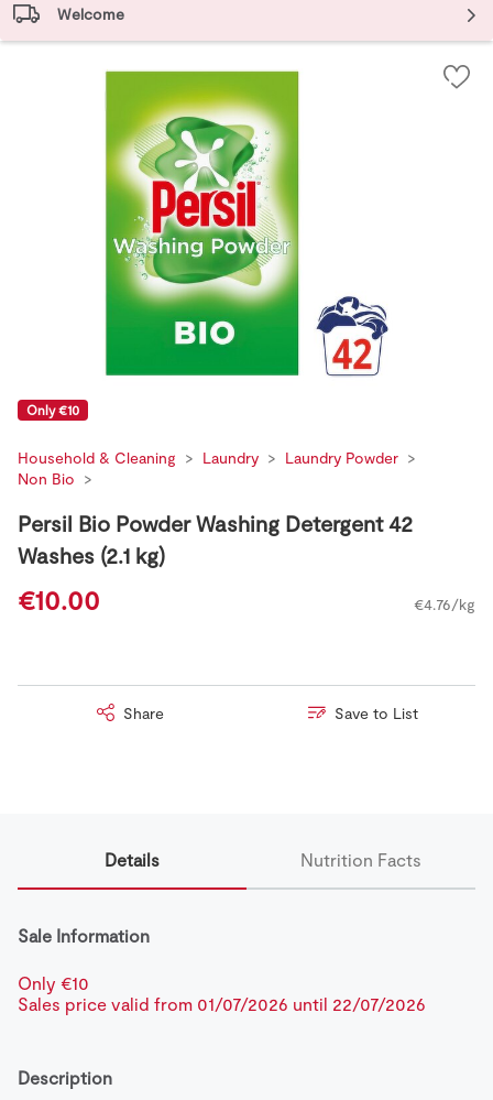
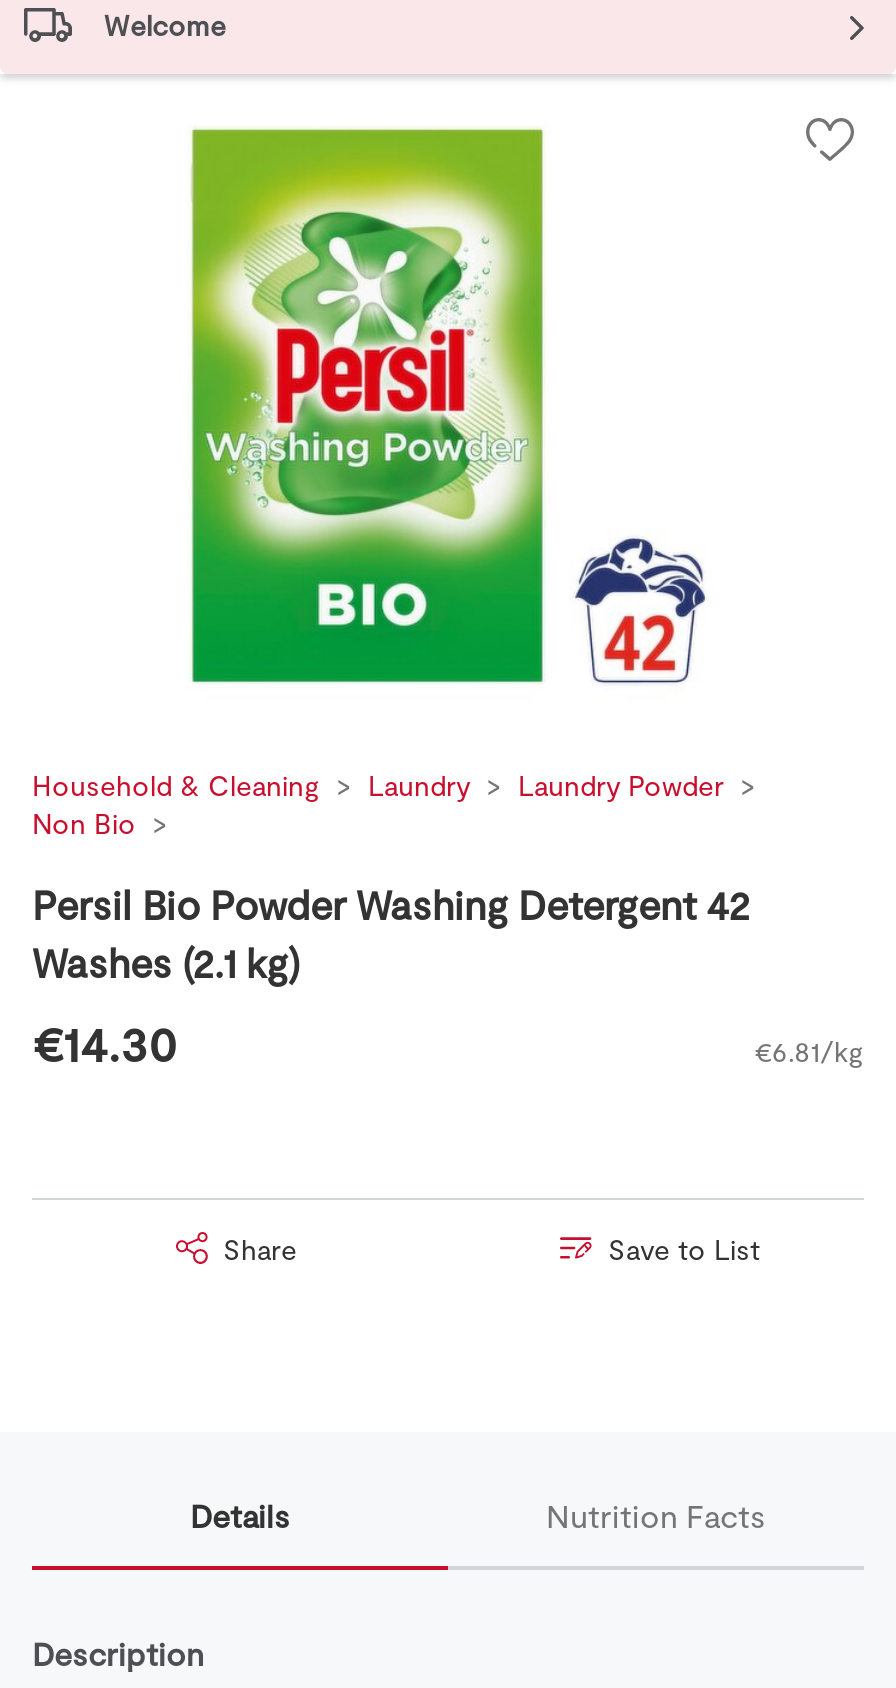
[26,402,79,417] Only €10 -> none
[18,584,475,616] €10.00 | €4.76/kg -> [32,1014,864,1072] €14.30 | €6.81/kg
[18,925,426,1014] Sale Information | Only €10 | Sales price valid from 01/07/2026 until 22/07/2026 -> none

